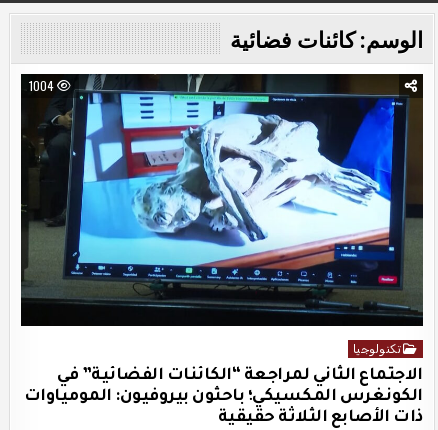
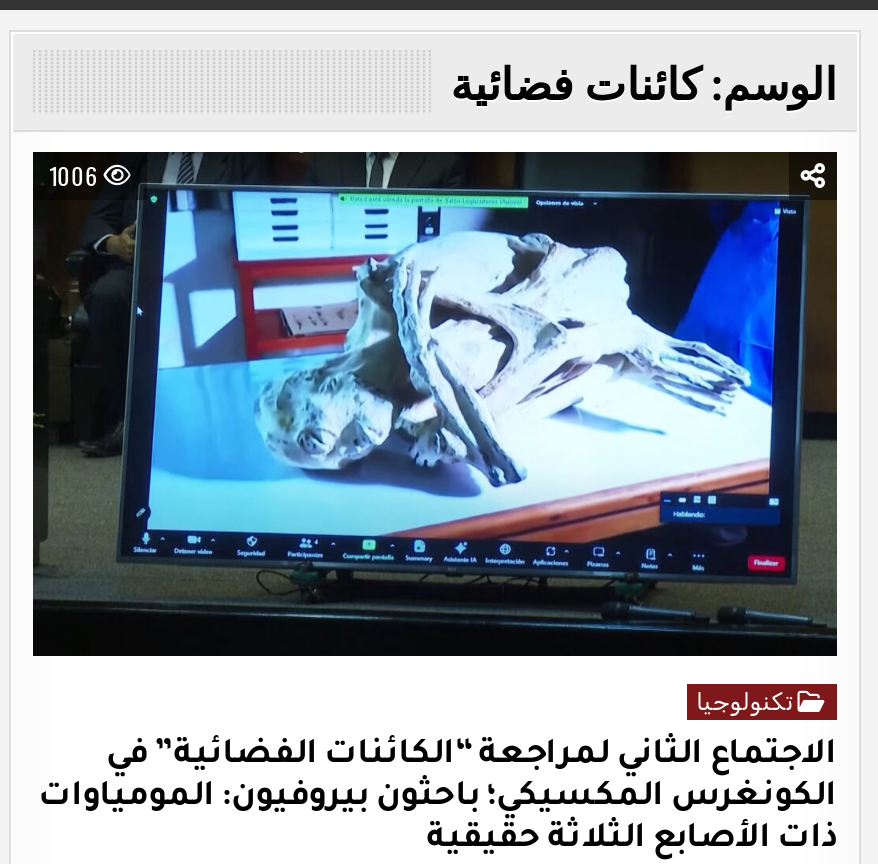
[29,77,54,94] 1004 -> [49,158,97,192] 1006

